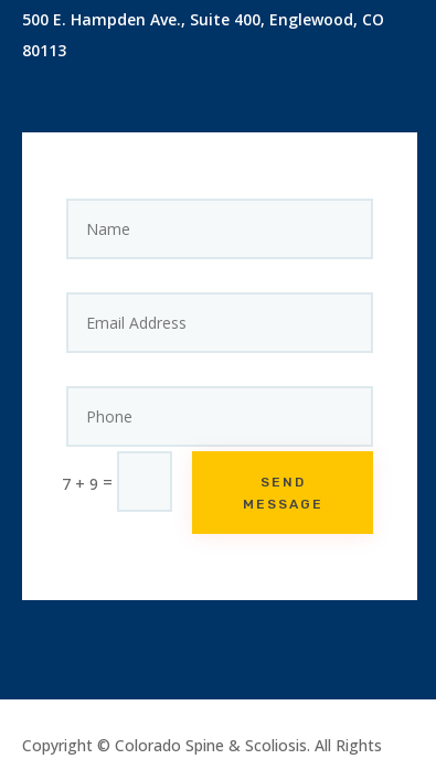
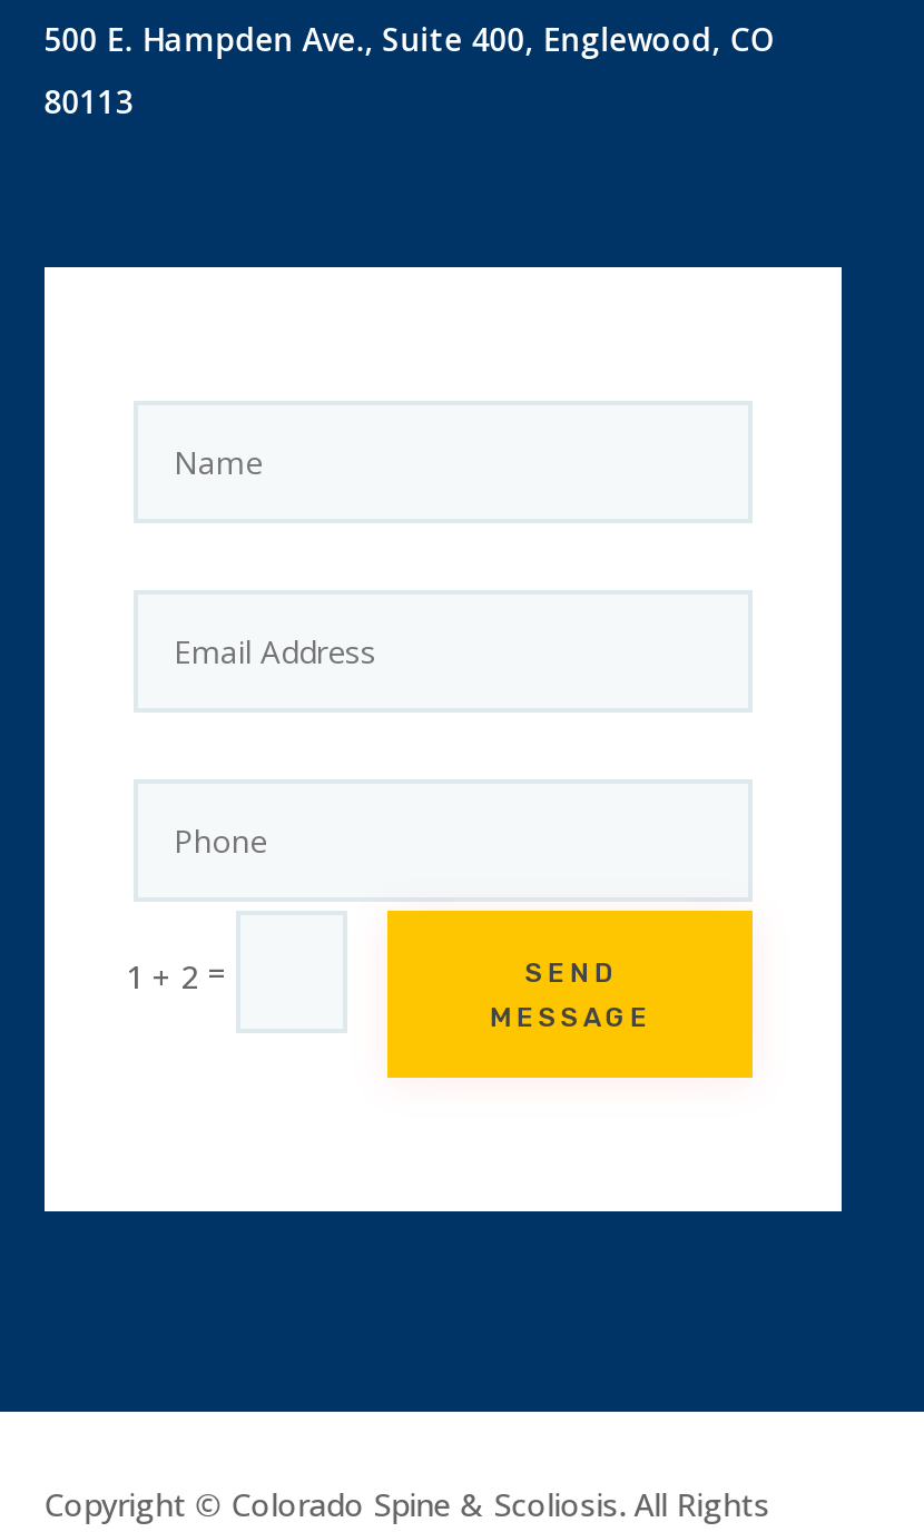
[62,471,118,494] 7 + 9 = -> [126,951,237,998] 1 + 2 =

